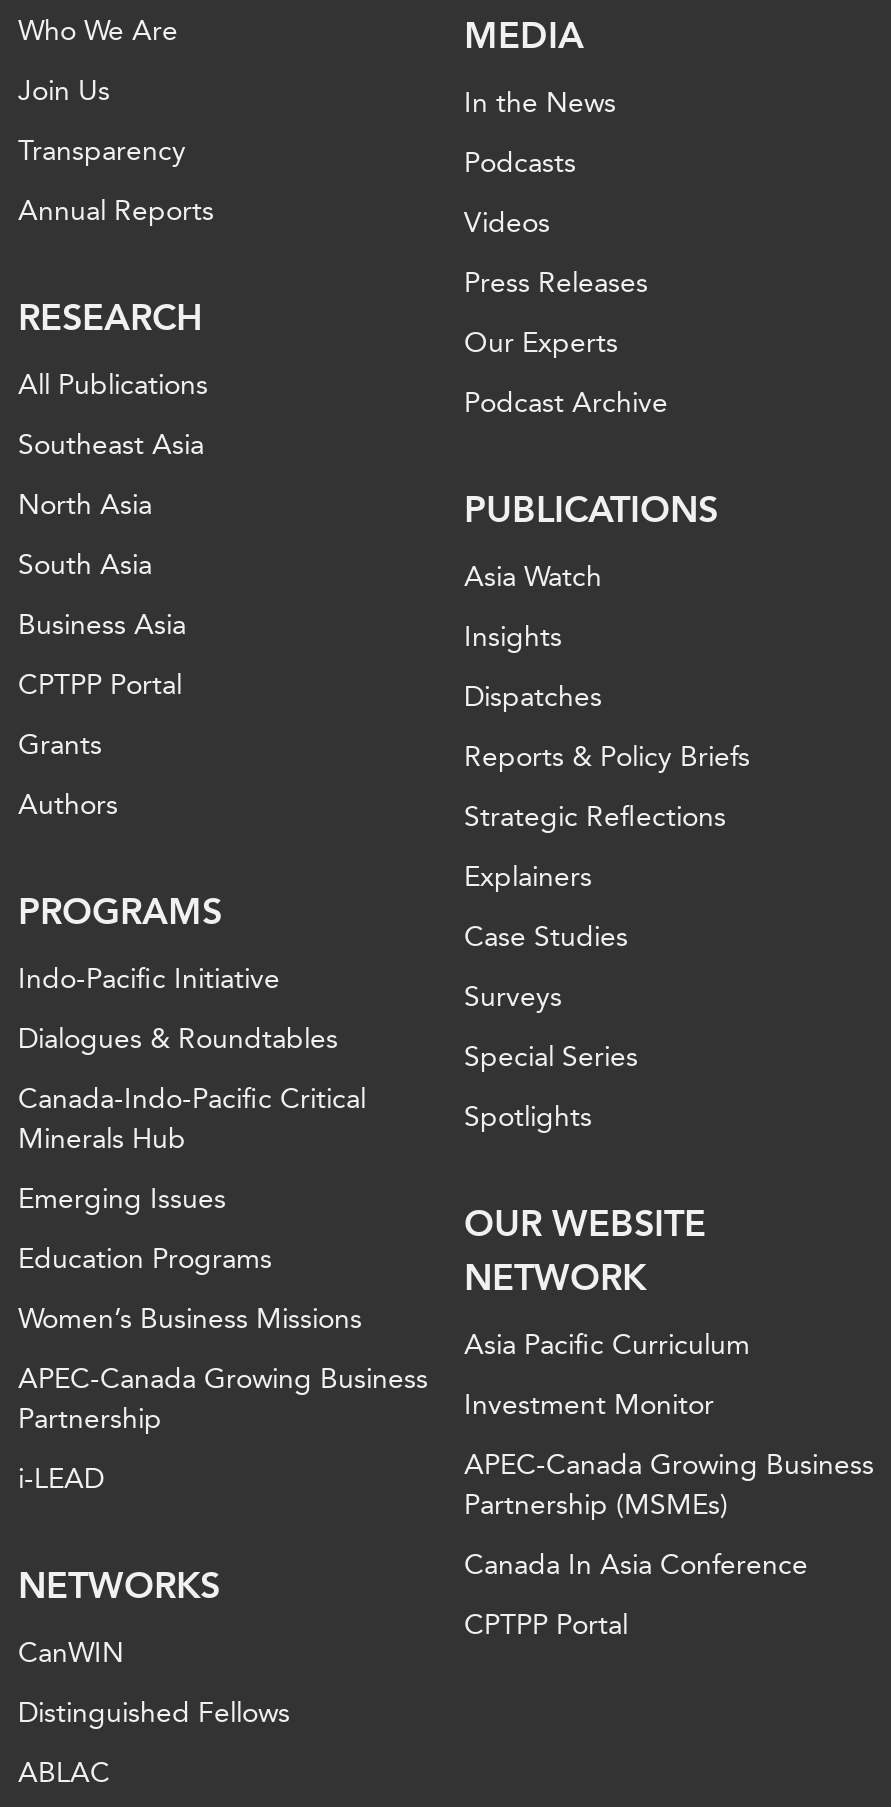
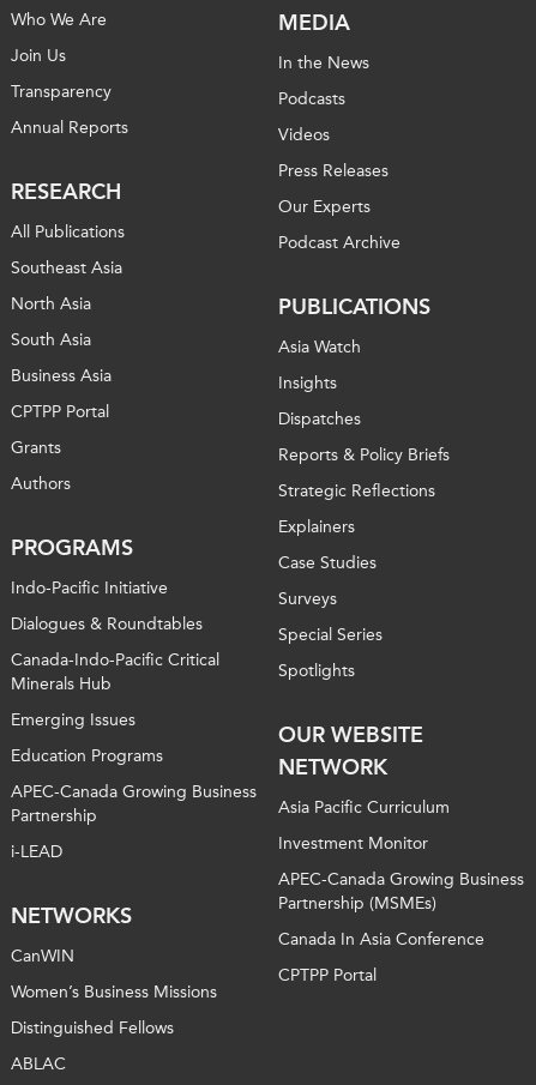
moved [18,1302,362,1336] -> [11,982,217,1002]: Women’s Business Missions
moved [18,1362,428,1670] -> [11,782,257,966]: APEC-Canada Growing Business | Partnership | i-LEAD | NETWORKS | CanWIN

